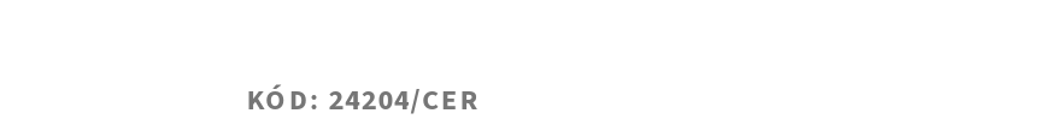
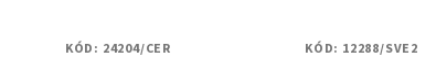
none -> [305,40,418,58] KÓD: 12288/SVE2

